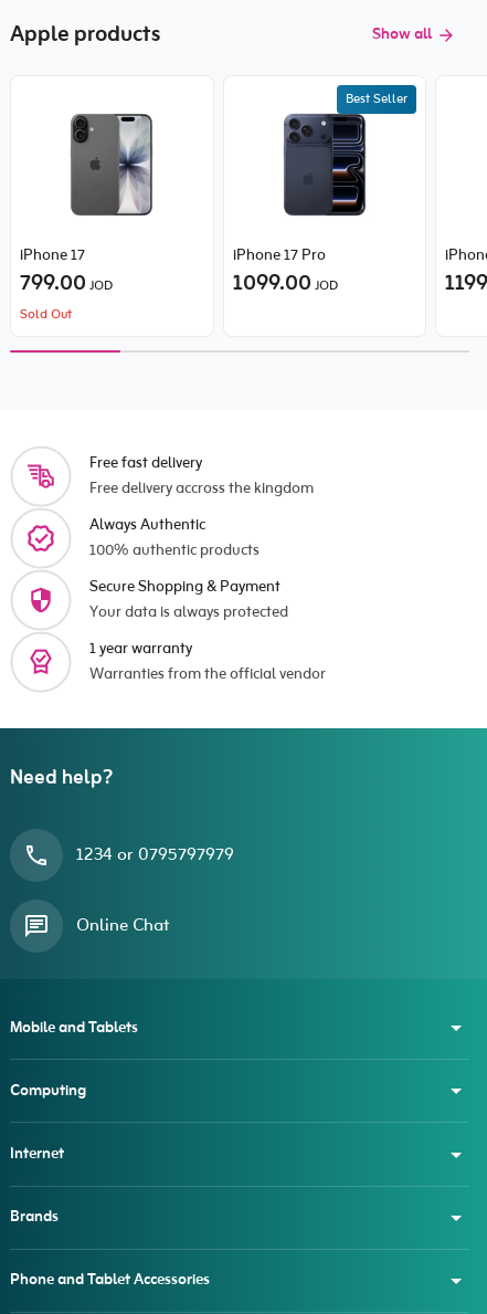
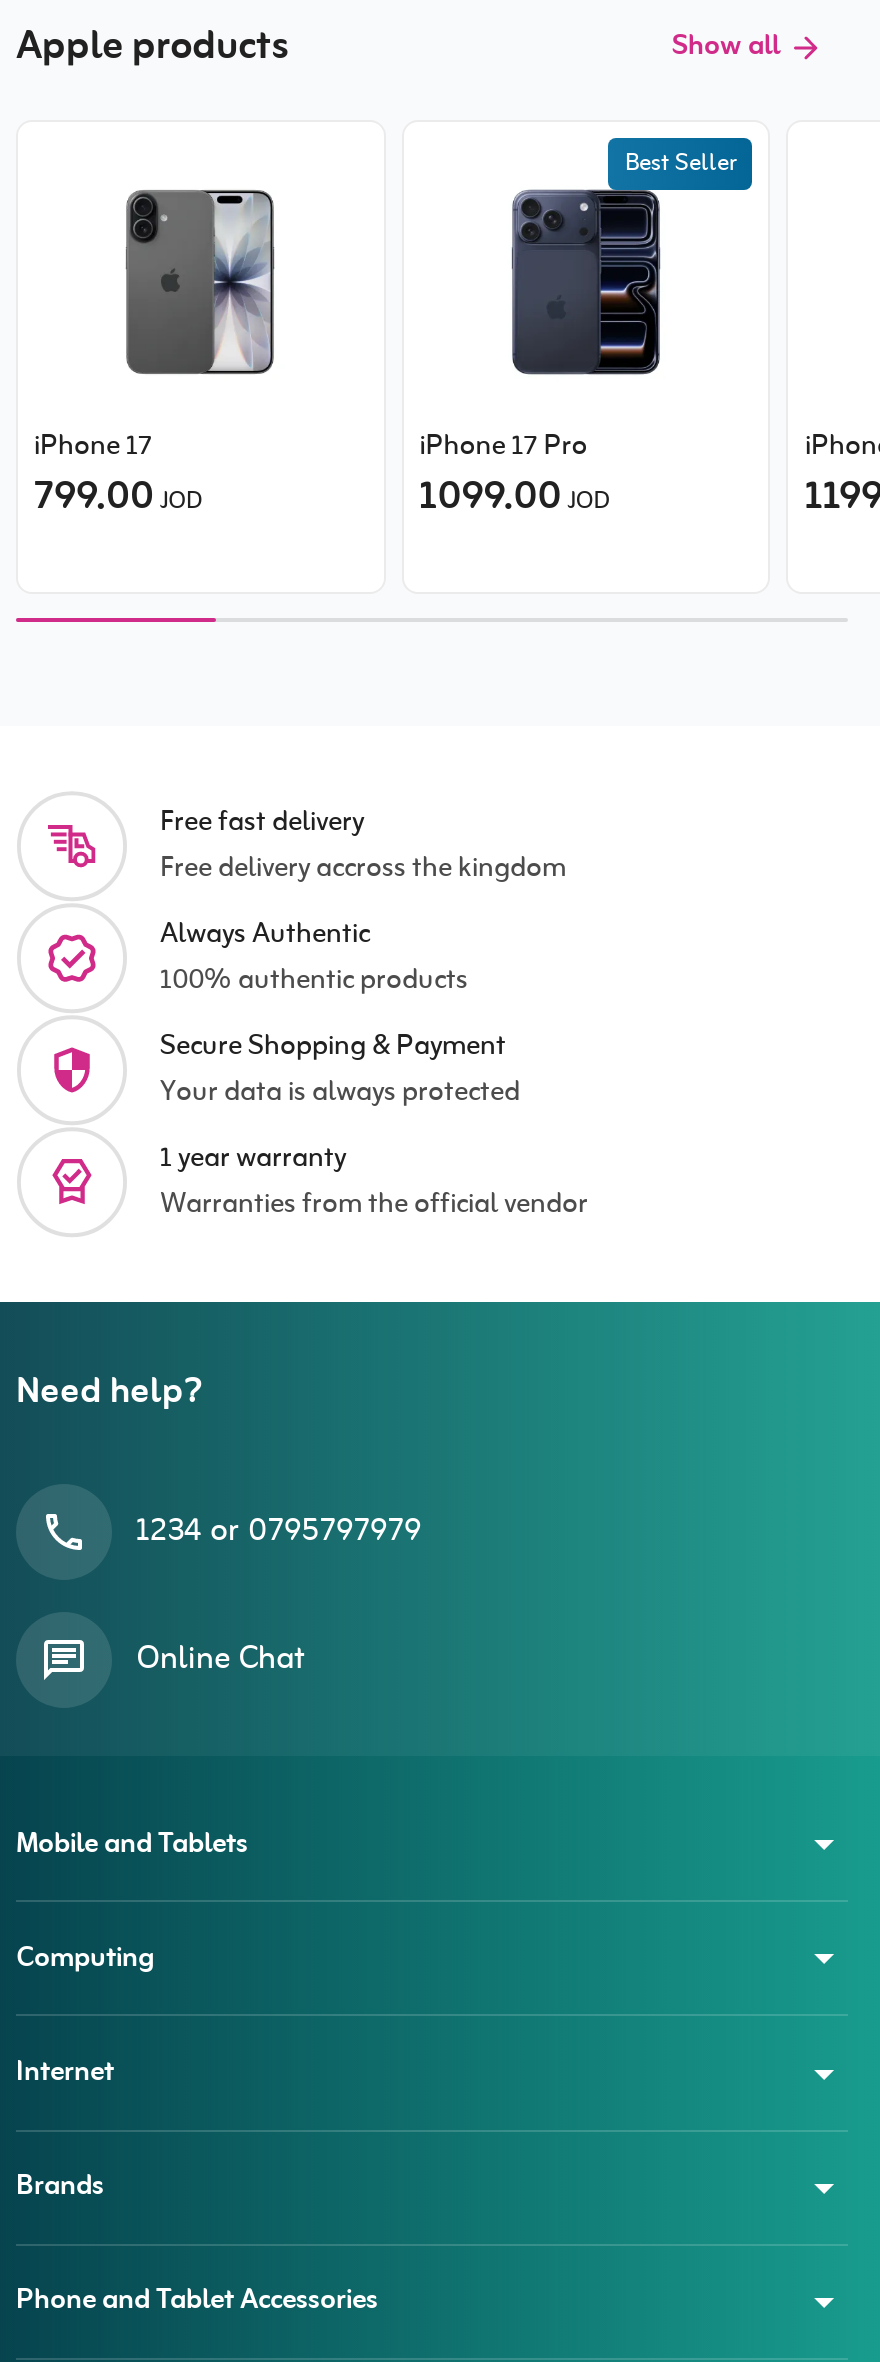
[20,305,72,325] Sold Out -> none

